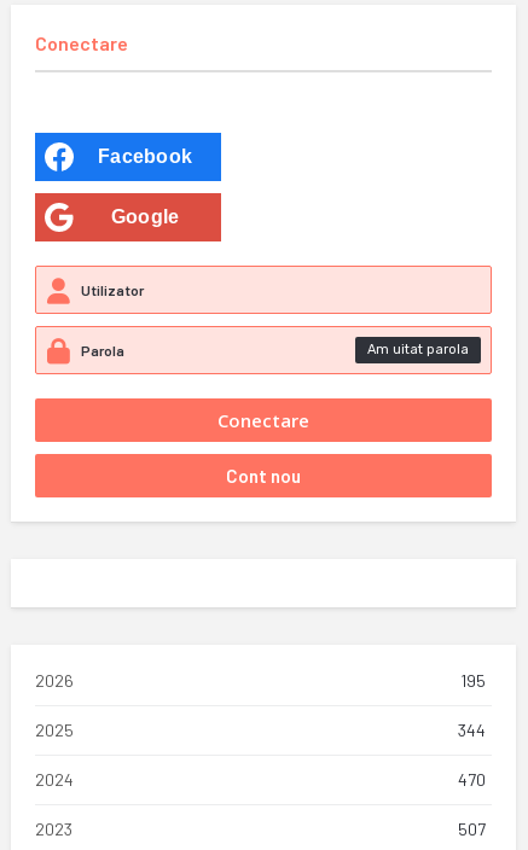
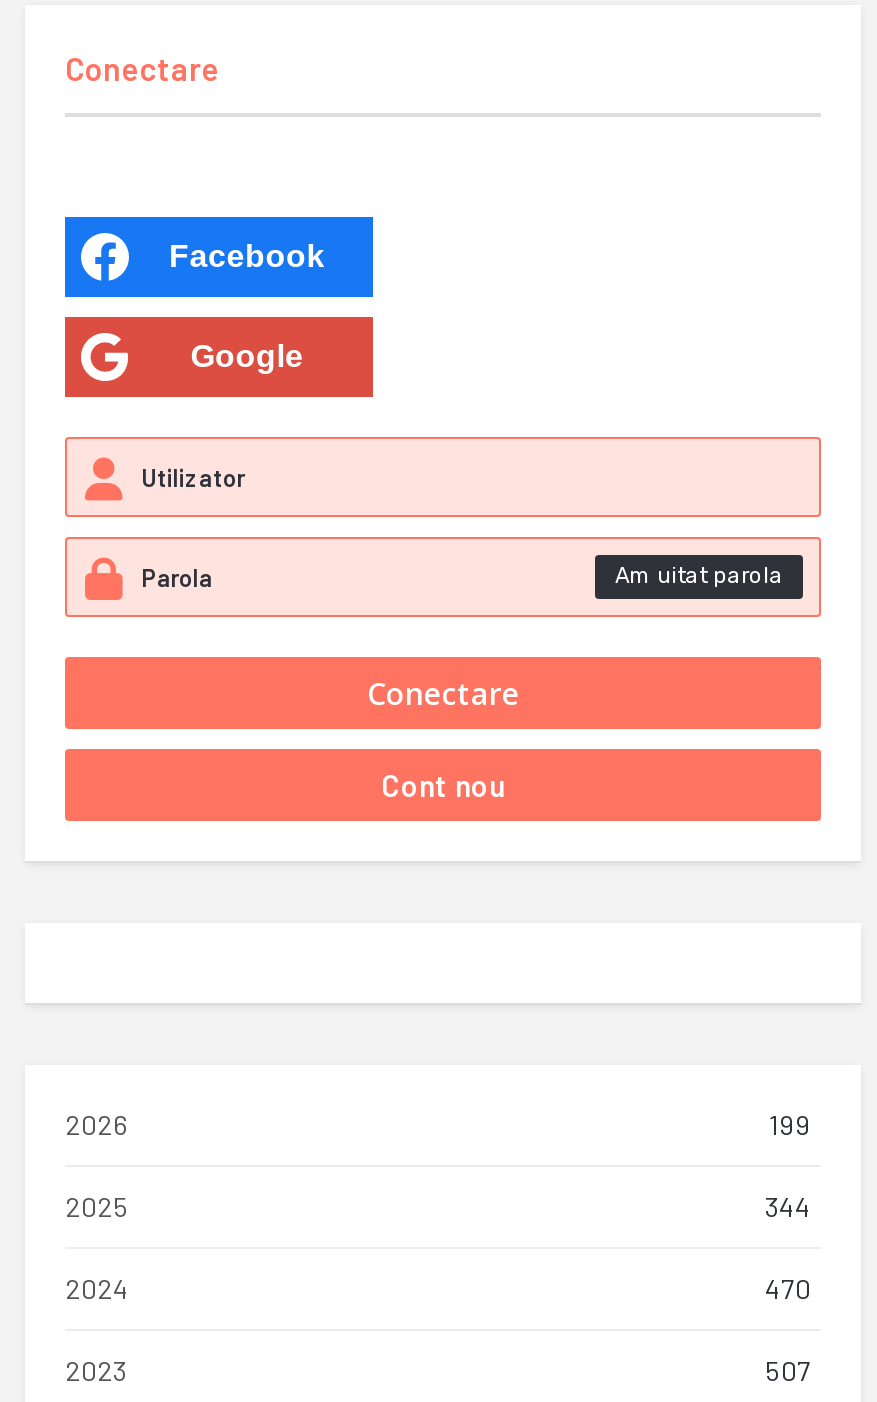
[460,670,486,691] 195 -> [769,1107,811,1141] 199

